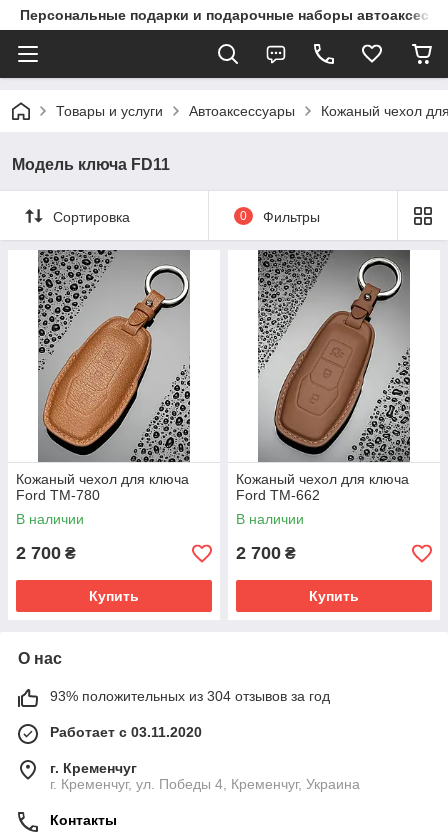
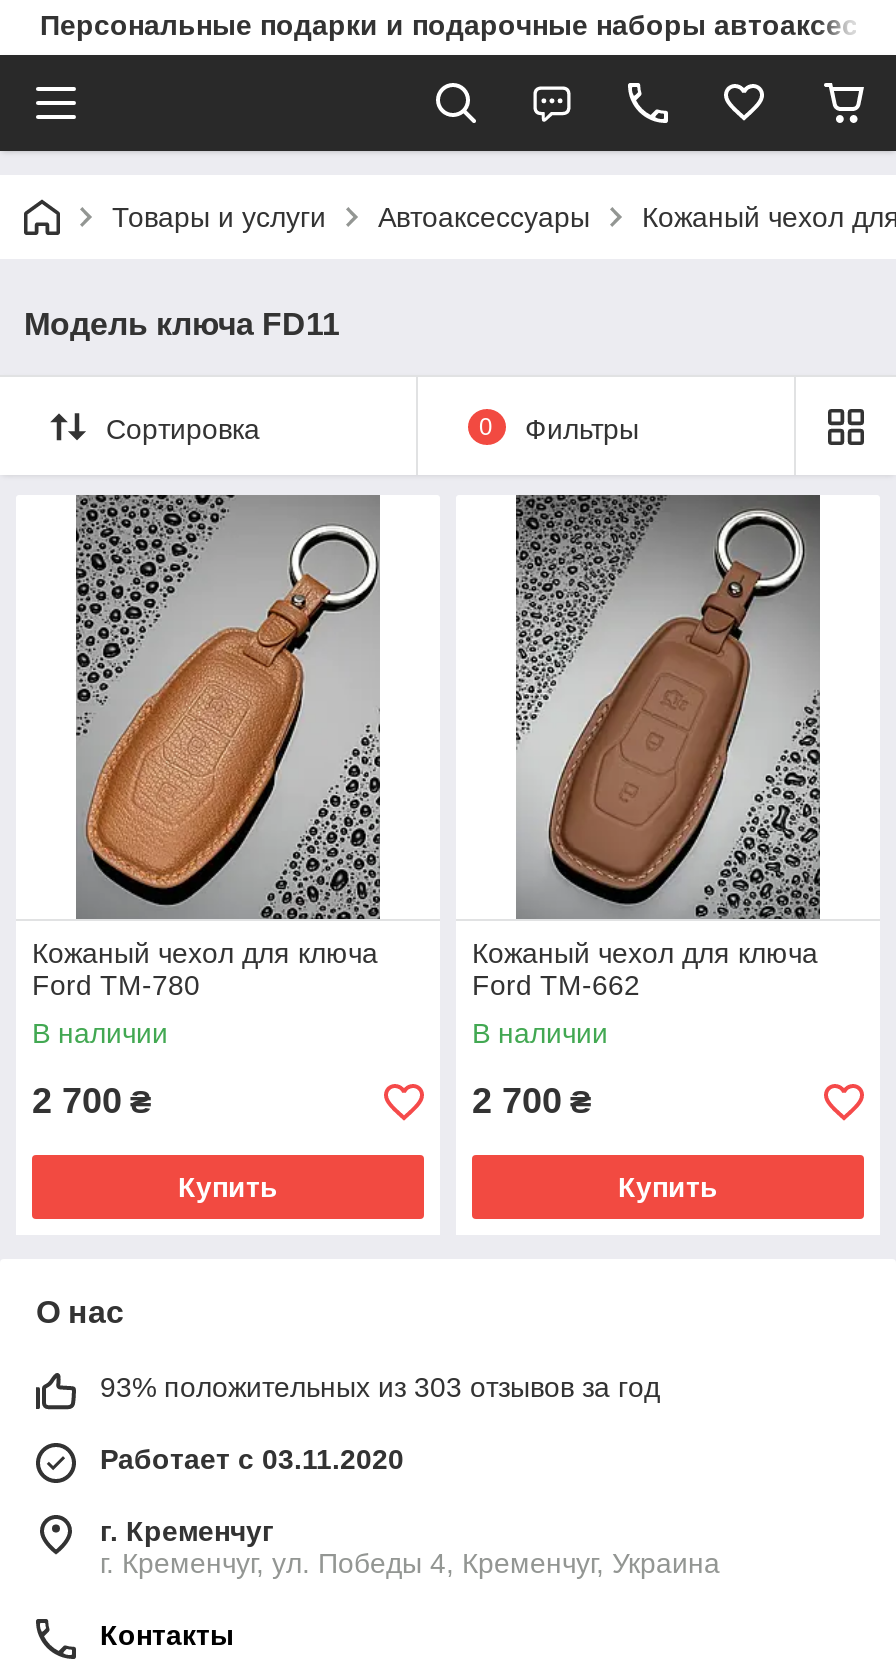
[50,688,330,704] 93% положительных из 304 отзывов за год -> [100,1371,660,1403] 93% положительных из 303 отзывов за год

